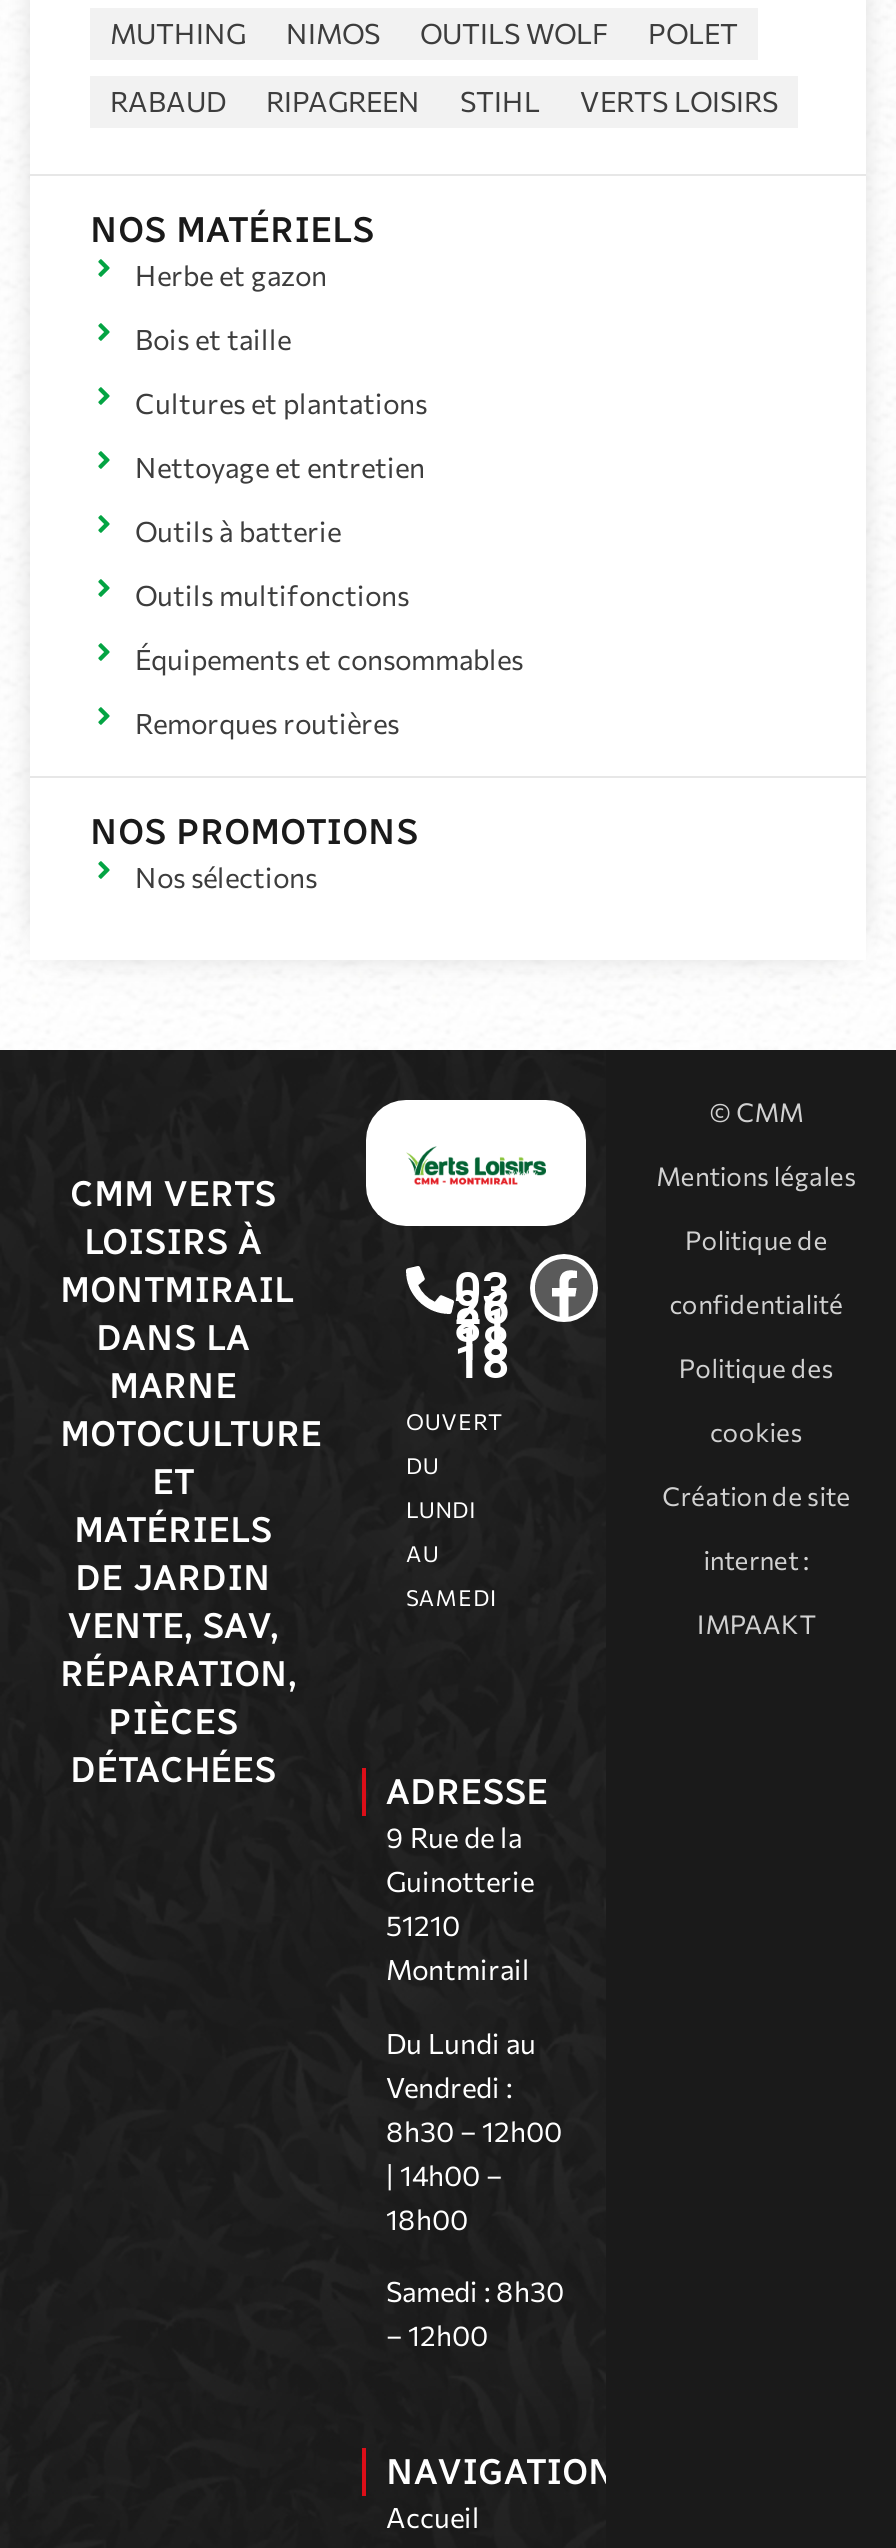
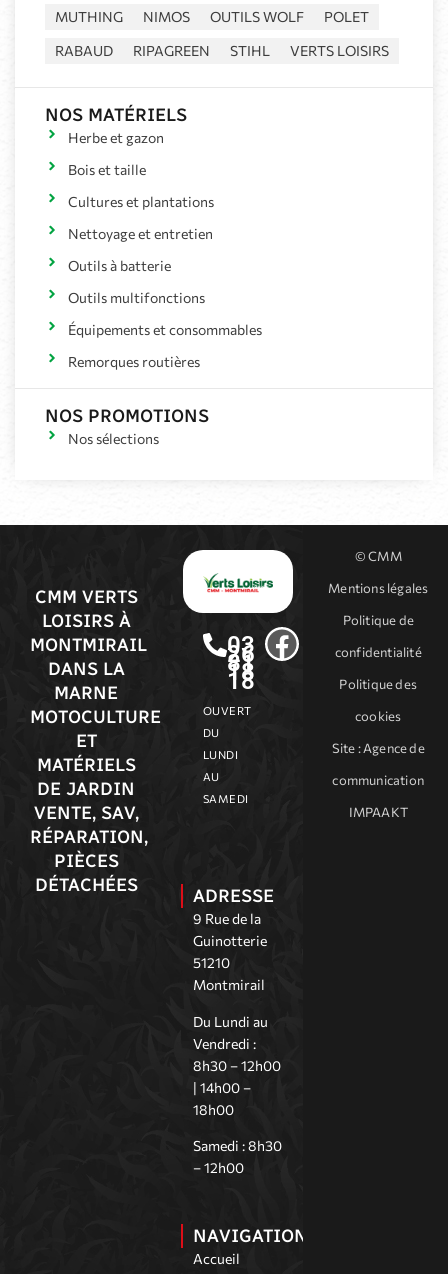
[662,1481,851,1513] Création de site -> [332,740,425,756] Site : Agence de
[703,1545,809,1577] internet: -> [332,772,424,788] communication

